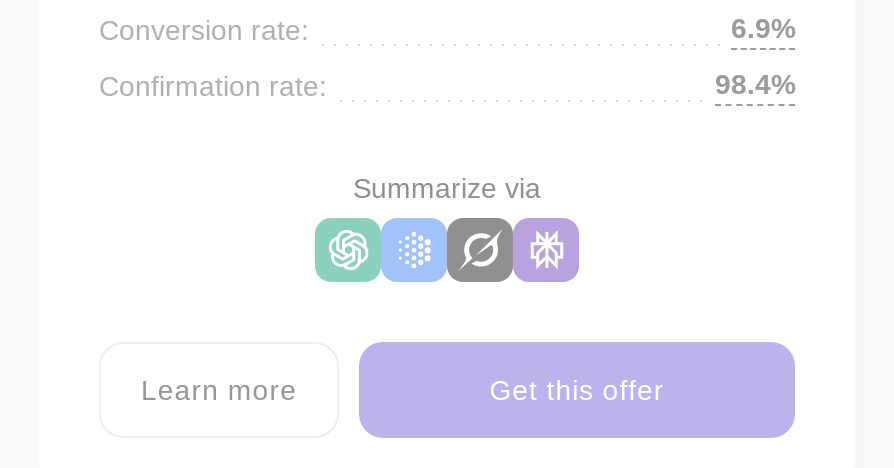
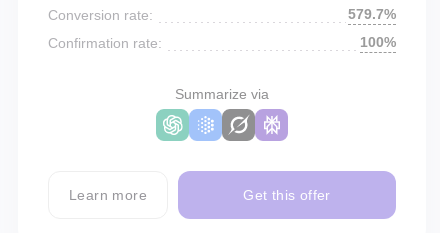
[731,12,795,44] 6.9% -> [348,6,396,22] 579.7%
[715,68,795,100] 98.4% -> [360,34,396,50] 100%

